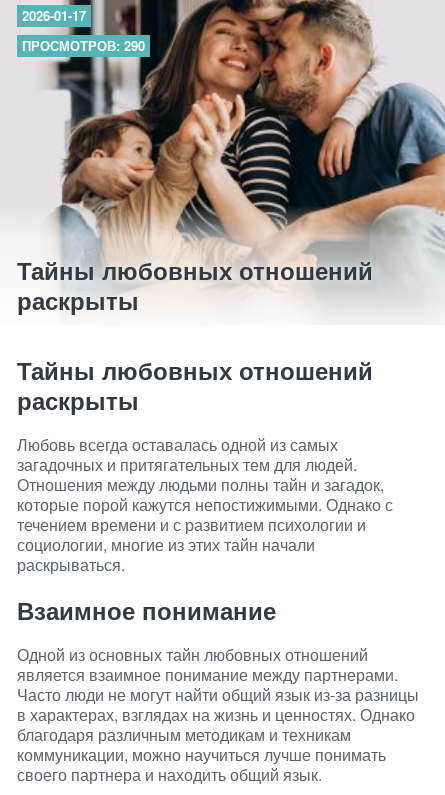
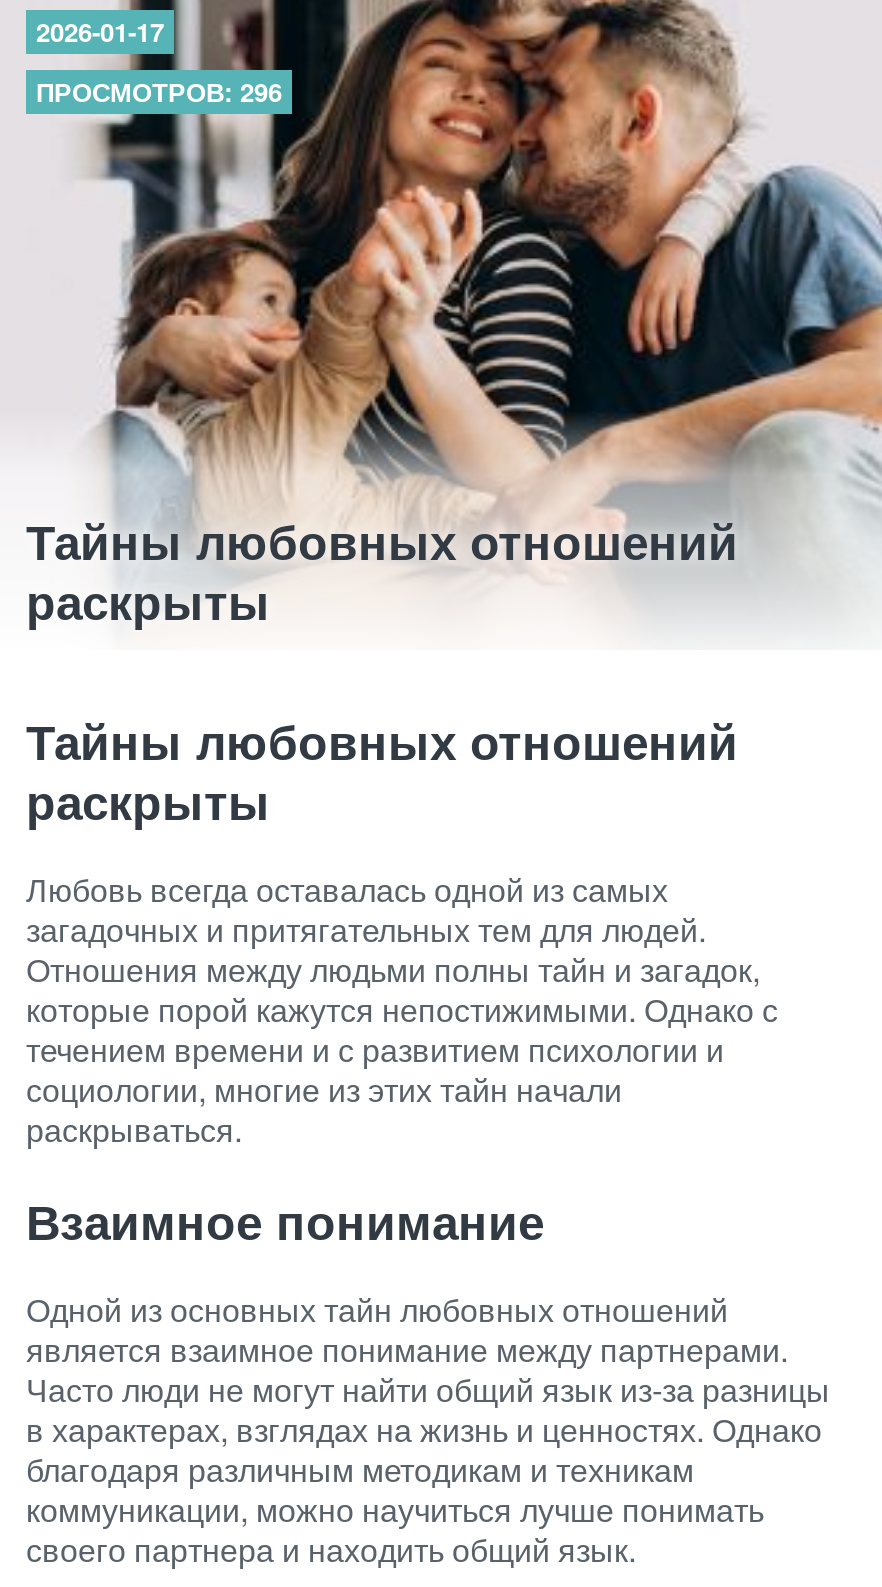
[22,36,145,55] ПРОСМОТРОВ: 290 -> [36,72,282,110] ПРОСМОТРОВ: 296

